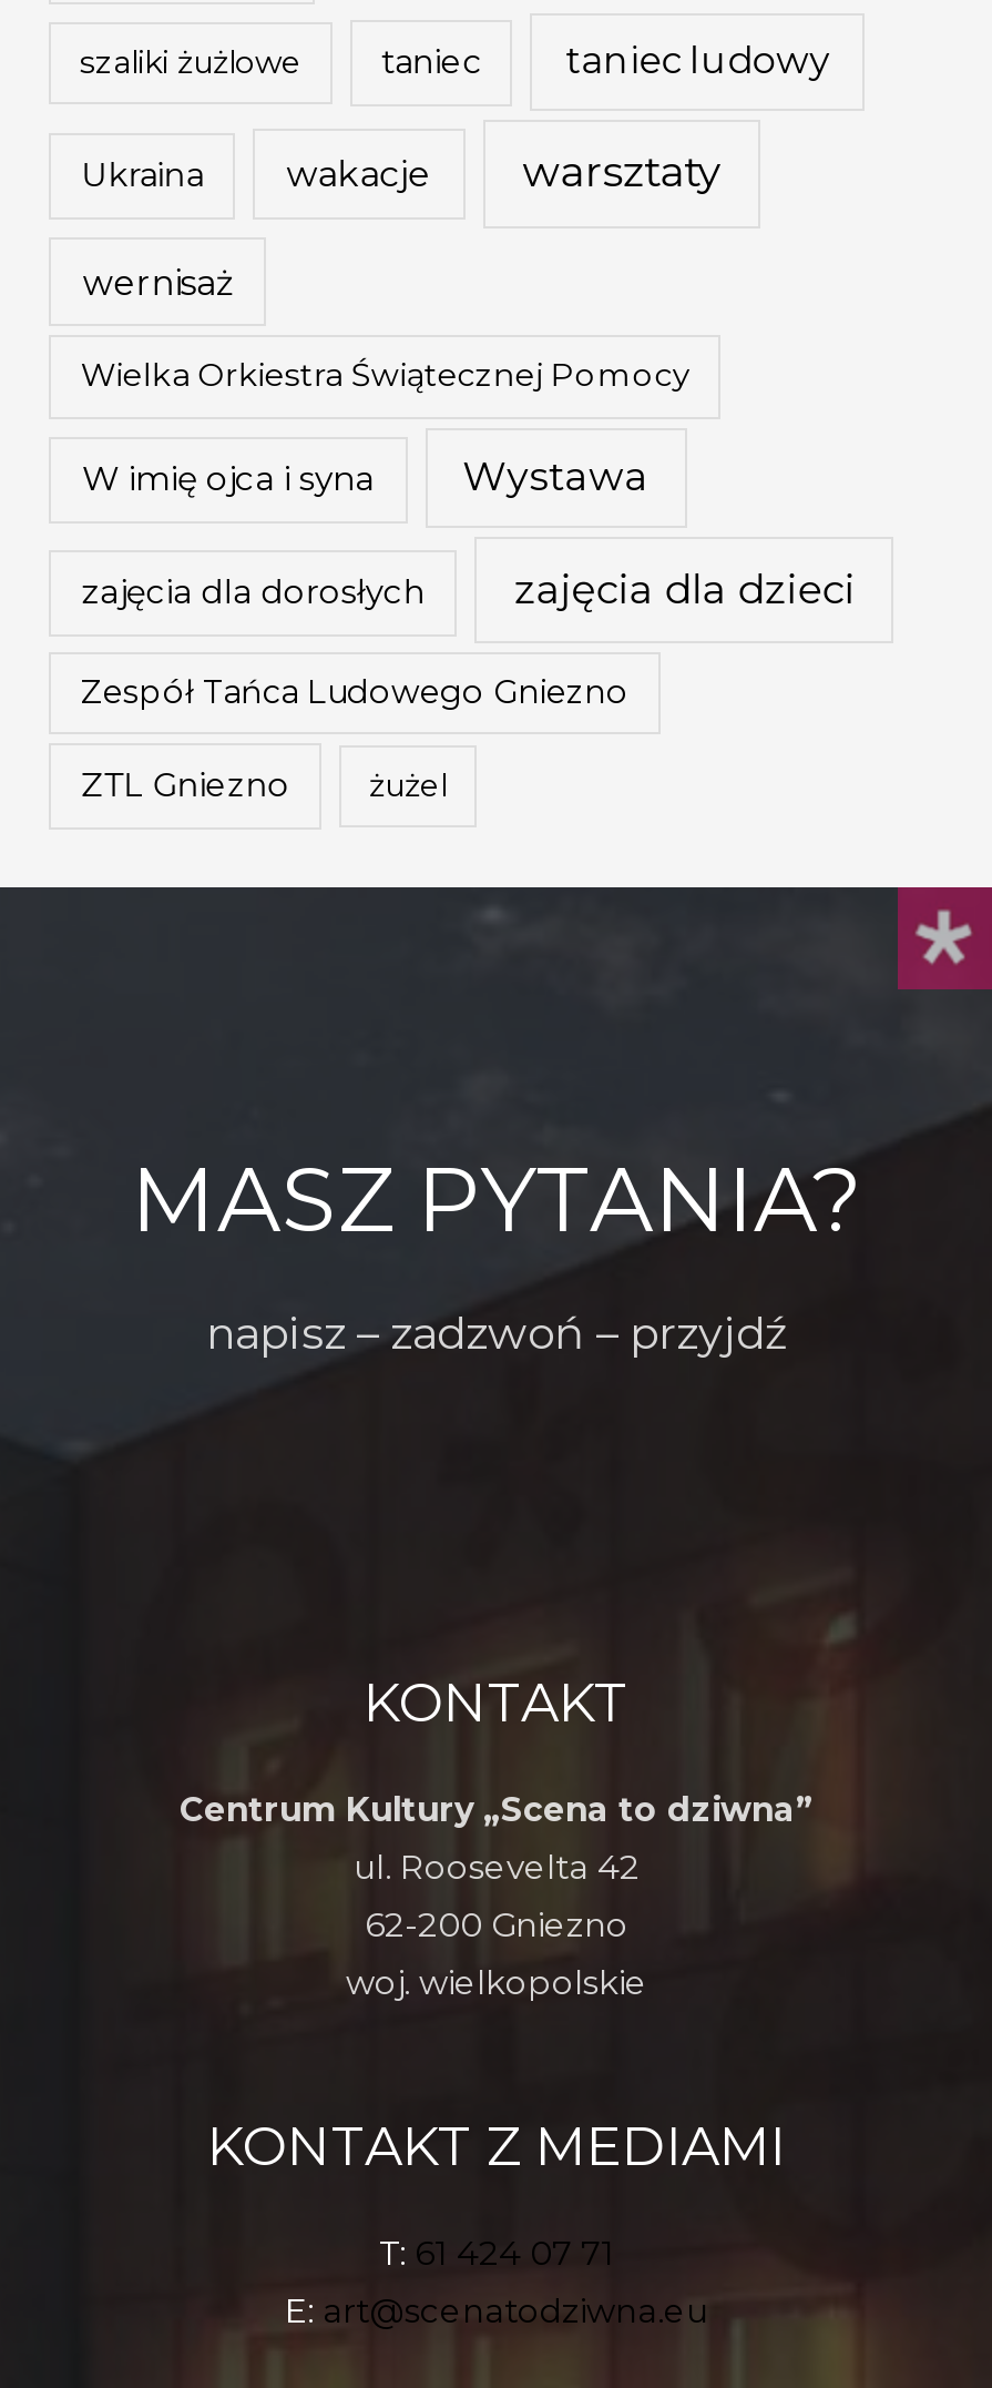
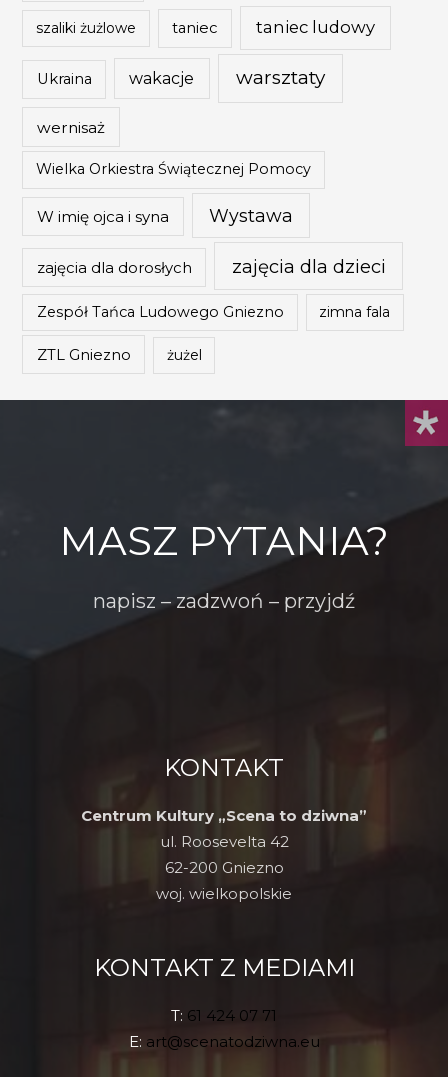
none -> [319,303,390,321] zimna fala

